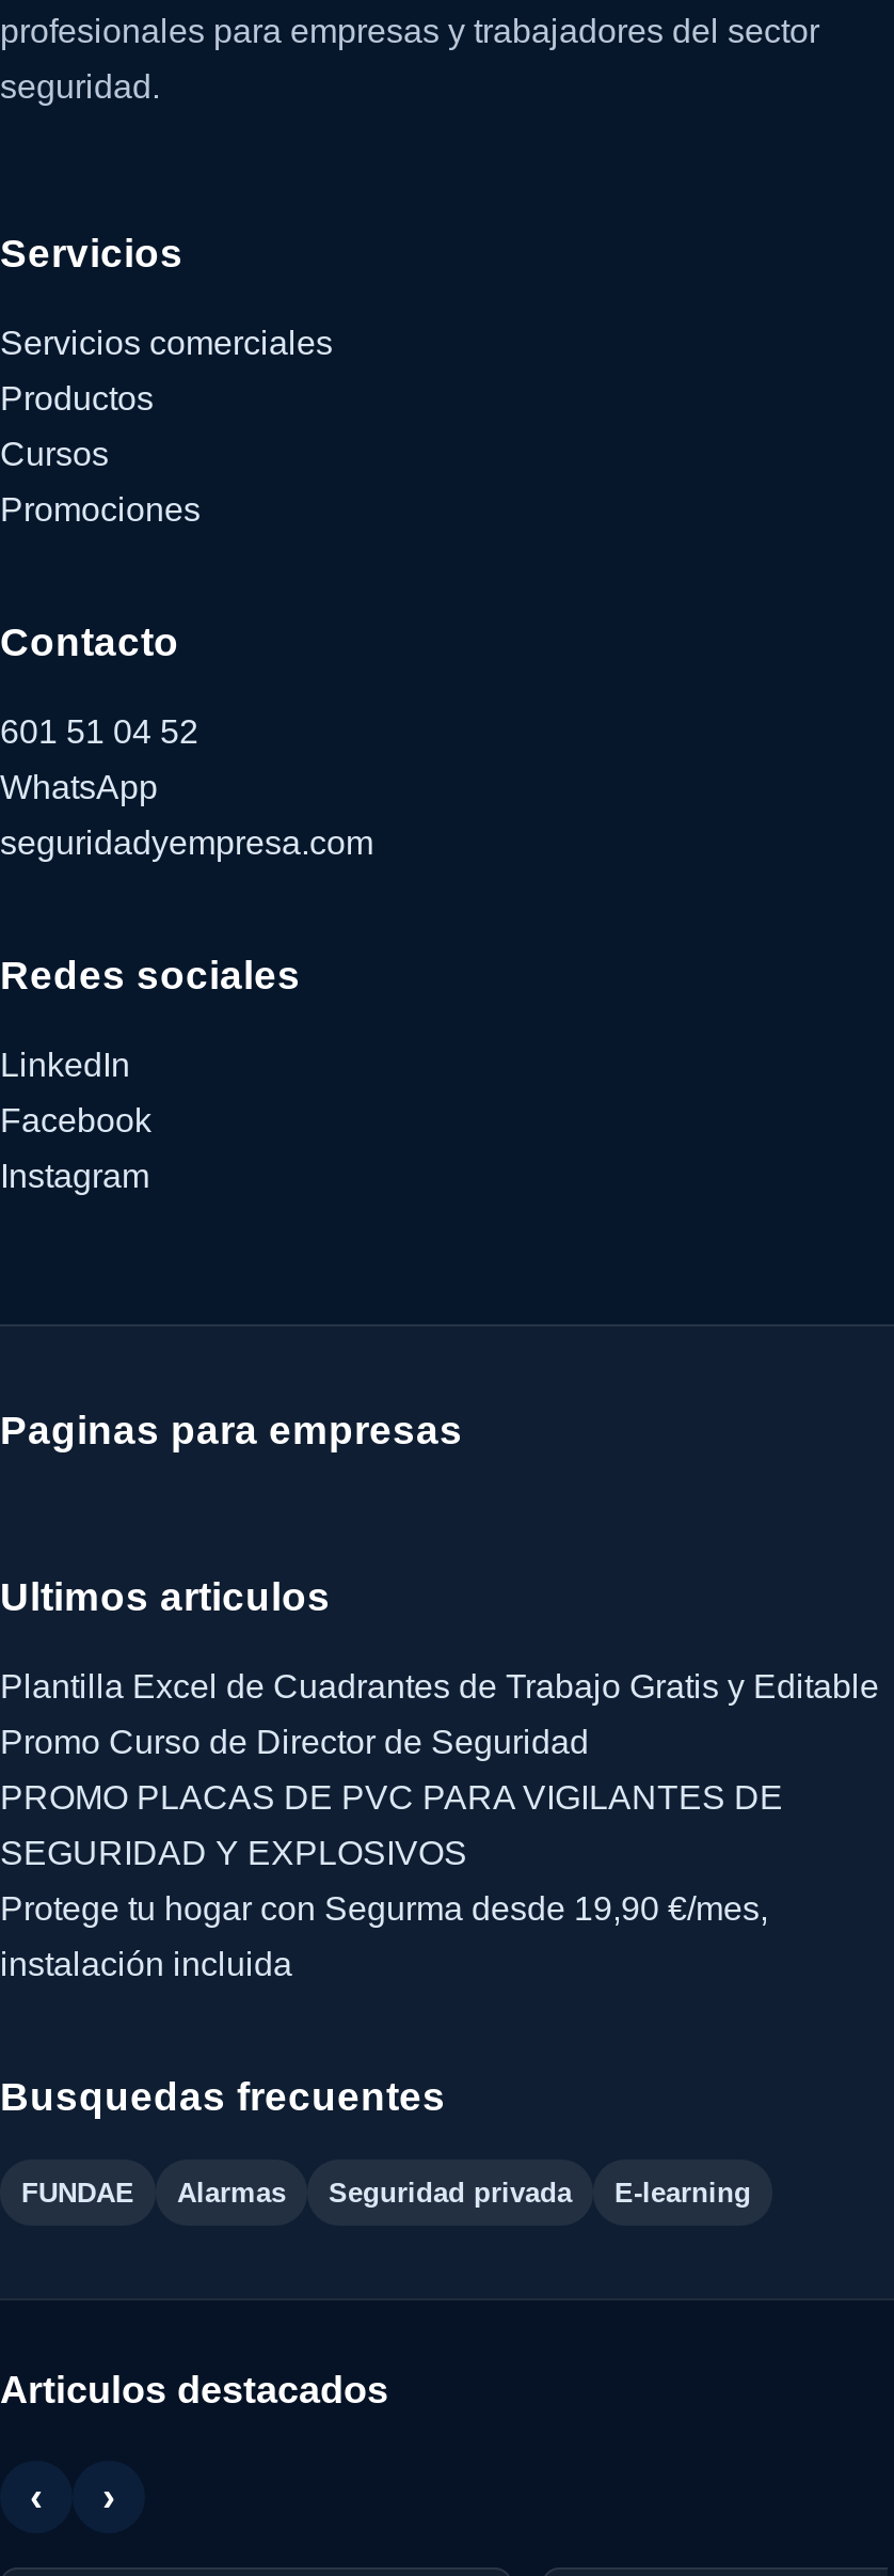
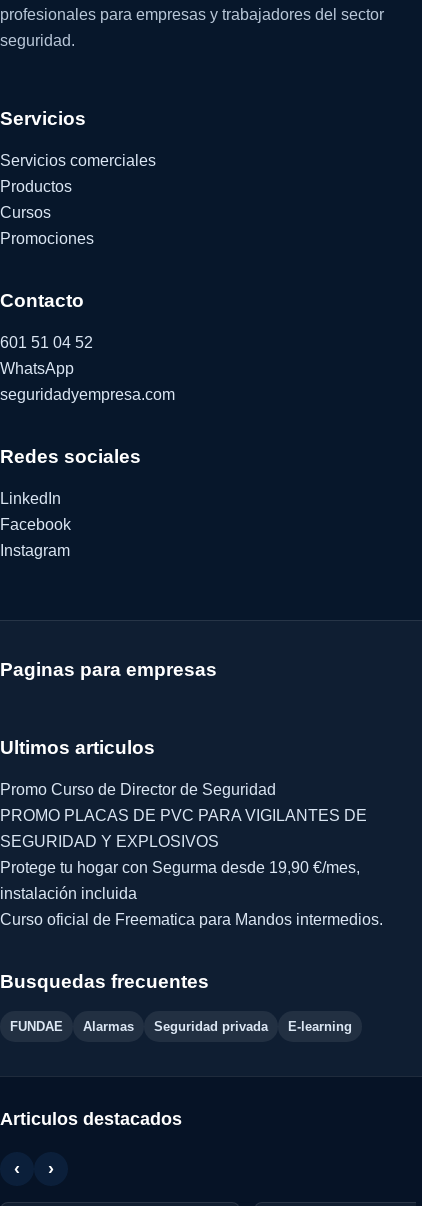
[0,1669,879,1705] Plantilla Excel de Cuadrantes de Trabajo Gratis y Editable -> none
moved [0,1725,783,1983] -> [0,781,367,902]: Promo Curso de Director de Seguridad | PROMO PLACAS DE PVC PARA VIGILANTES DE | SEGURIDAD Y EXPLOSIVOS | Protege tu hogar con Segurma desde 19,90 €/mes, | instalación incluida
none -> [0,911,383,928] Curso oficial de Freematica para Mandos intermedios.

